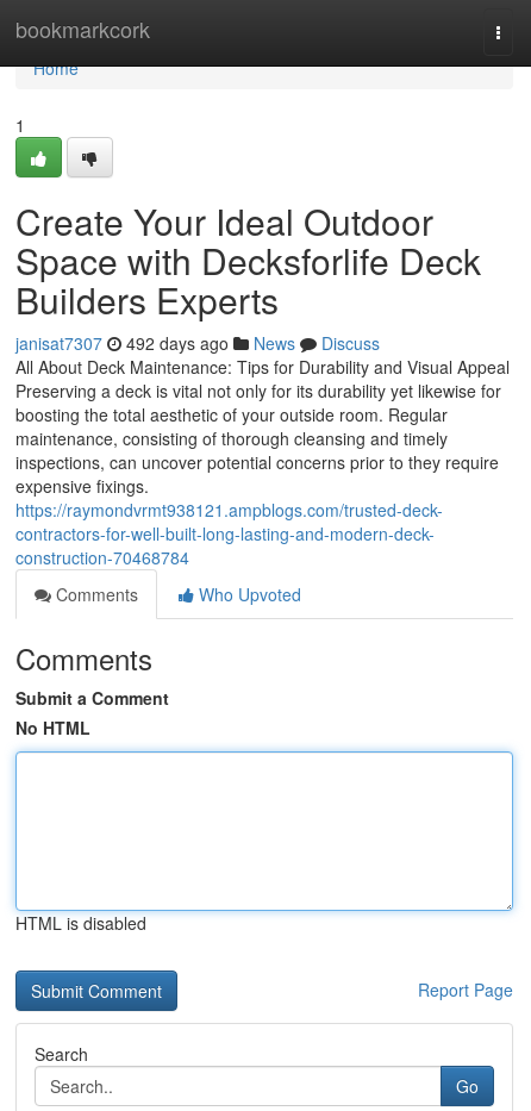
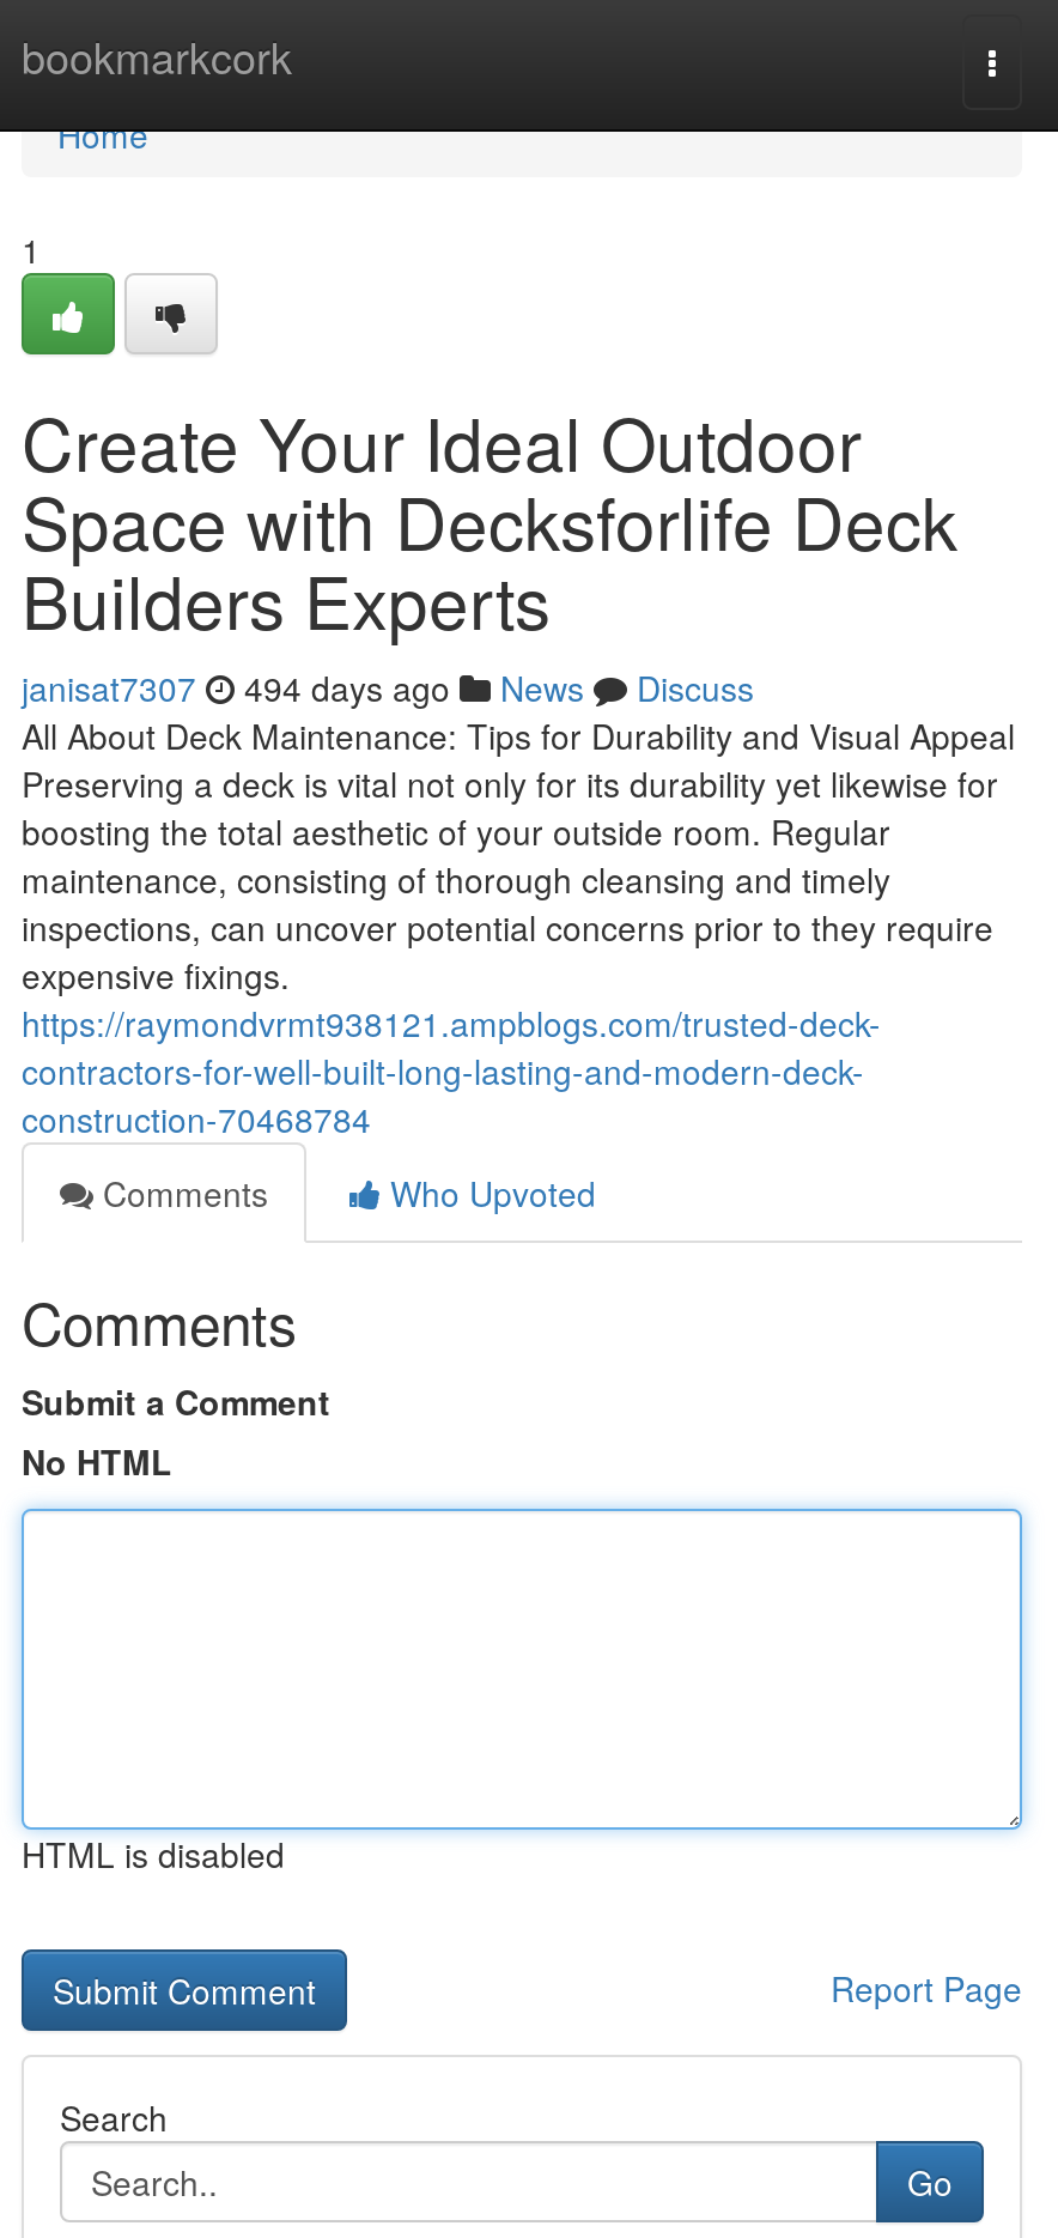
[15,331,380,355] janisat7307 492 days ago News Discuss -> [22,663,754,711] janisat7307 494 days ago News Discuss

